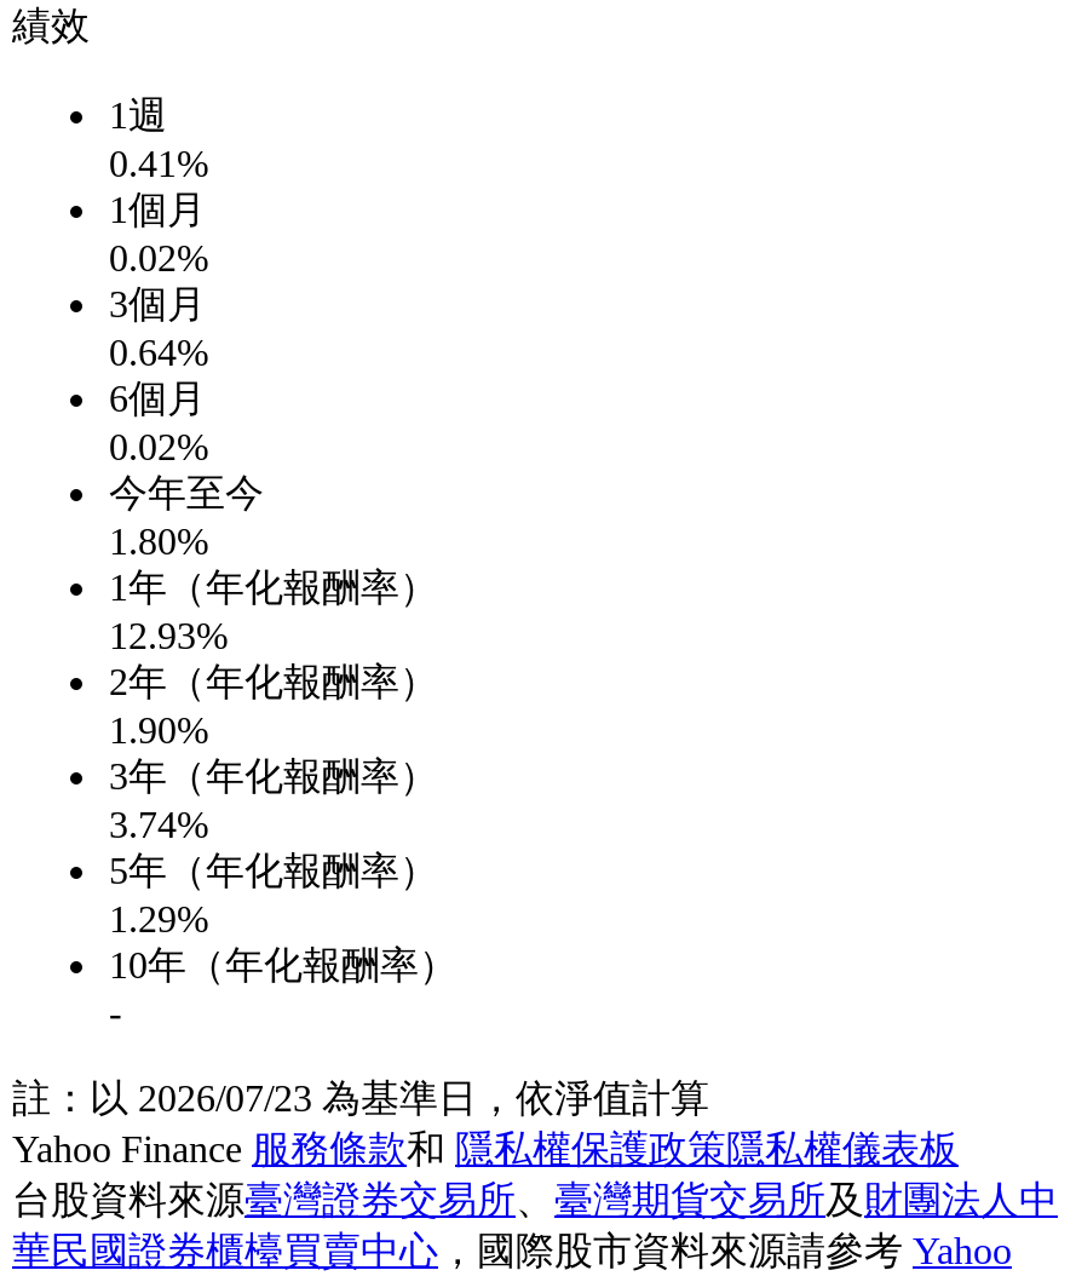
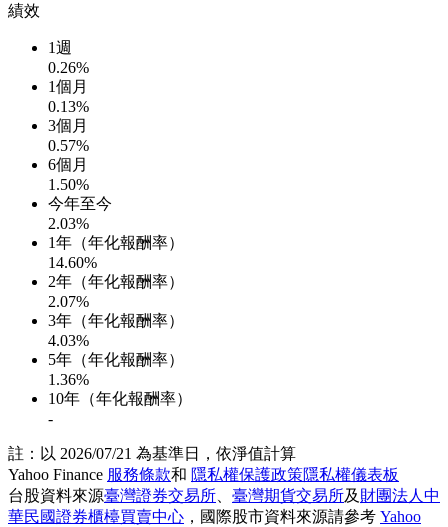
[109,144,208,185] 0.41% -> [48,59,89,76] 0.26%
[109,238,208,279] 0.02% -> [48,98,89,115] 0.13%
[109,332,208,374] 0.64% -> [48,137,89,154] 0.57%
[109,427,208,468] 0.02% -> [48,176,89,193] 1.50%
[109,521,208,562] 1.80% -> [48,215,89,232] 2.03%
[109,616,228,657] 12.93% -> [48,254,97,271] 14.60%
[109,710,208,751] 1.90% -> [48,293,89,310] 2.07%
[109,805,208,846] 3.74% -> [48,332,89,349] 4.03%
[109,899,208,940] 1.29% -> [48,371,89,388] 1.36%
[12,1078,709,1119] 註：以 2026/07/23 為基準日，依淨值計算 -> [8,445,296,462] 註：以 2026/07/21 為基準日，依淨值計算

